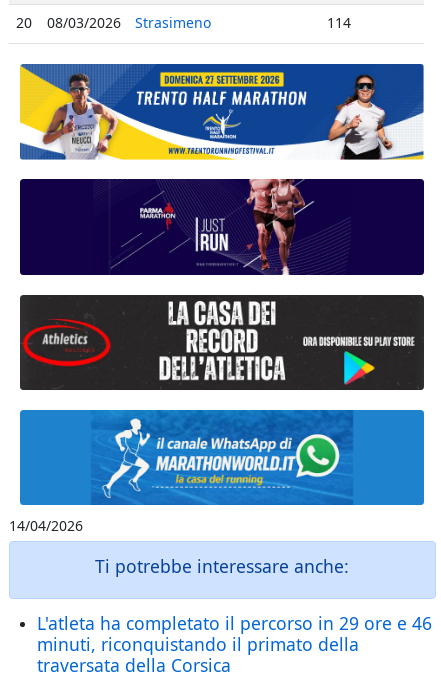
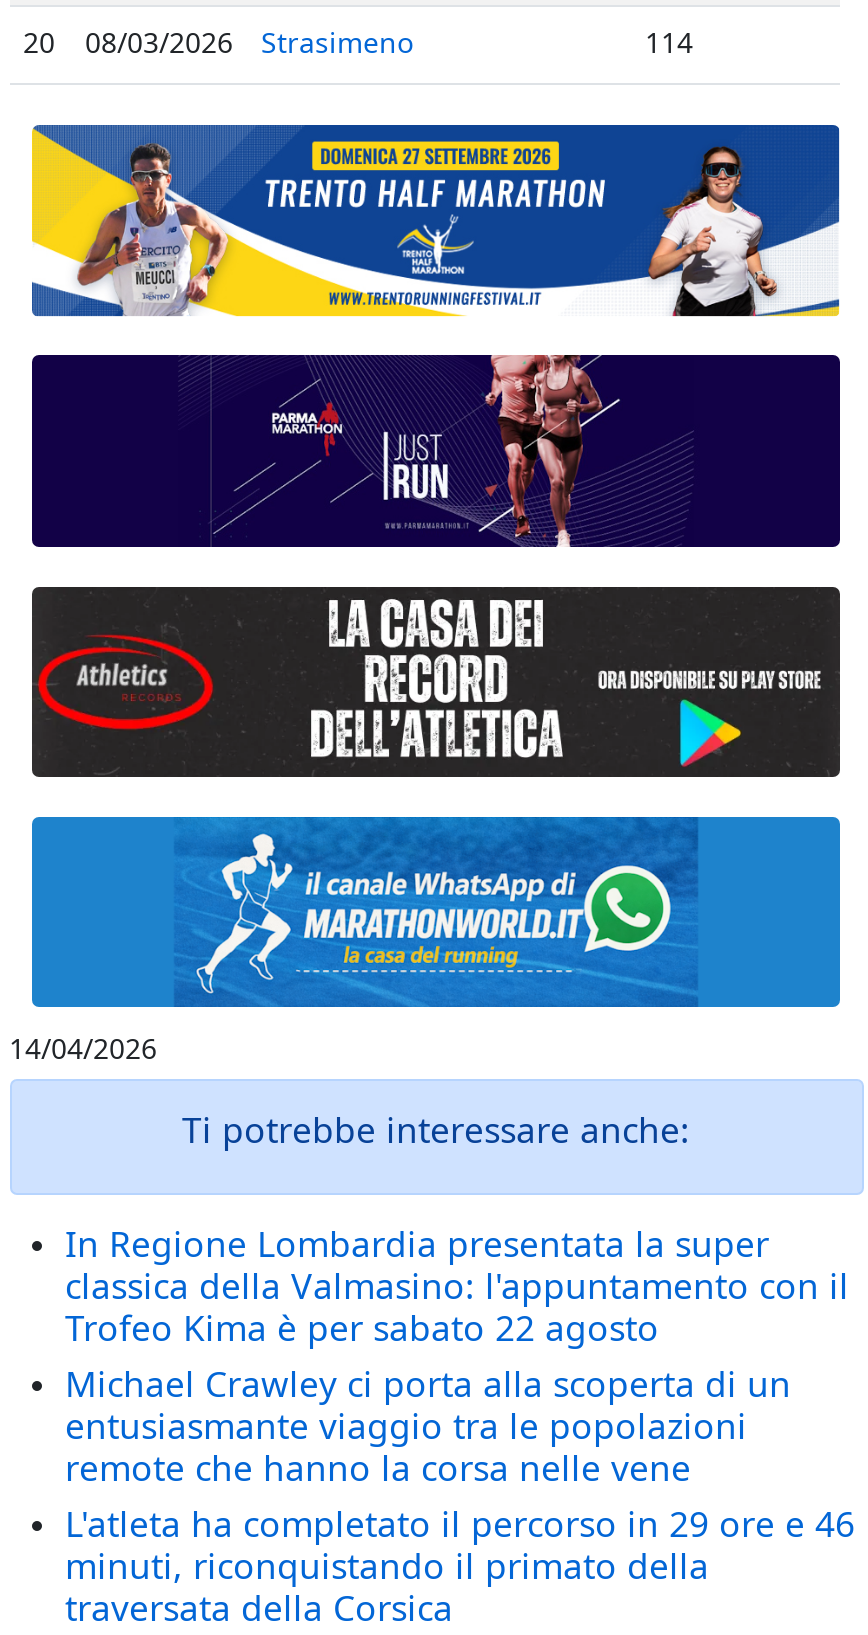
none -> [65,1220,849,1492] In Regione Lombardia presentata la super | classica della Valmasino: l'appuntamento con il | Trofeo Kima è per sabato 22 agosto | Michael Crawley ci porta alla scoperta di un | entusiasmante viaggio tra le popolazioni | remote che hanno la corsa nelle vene

